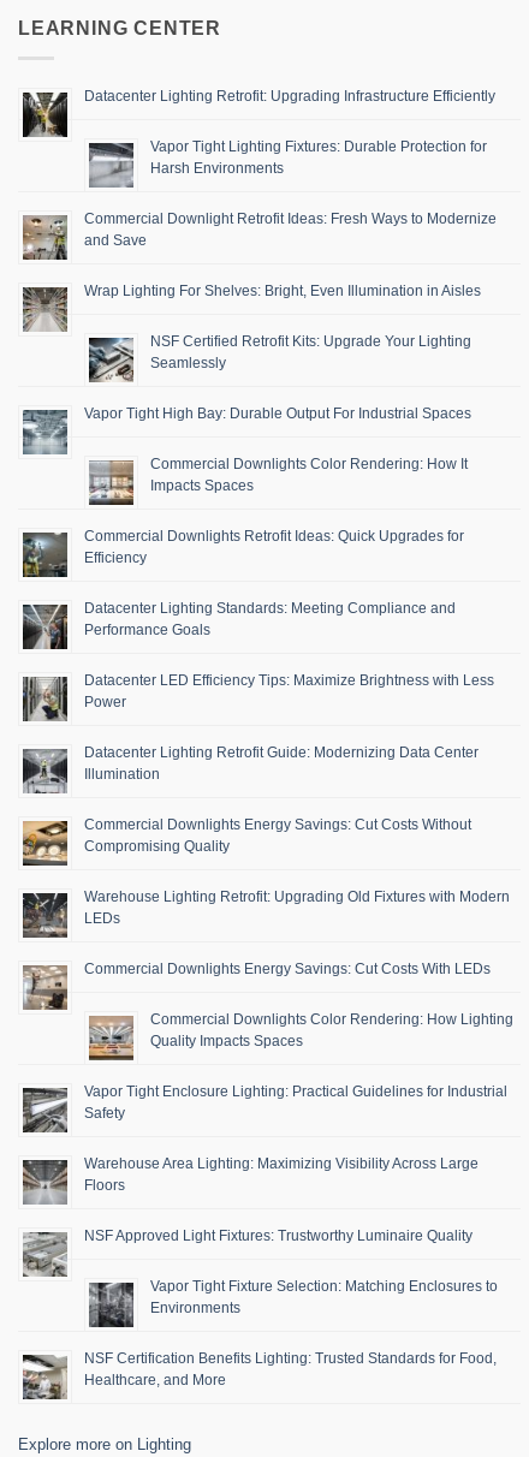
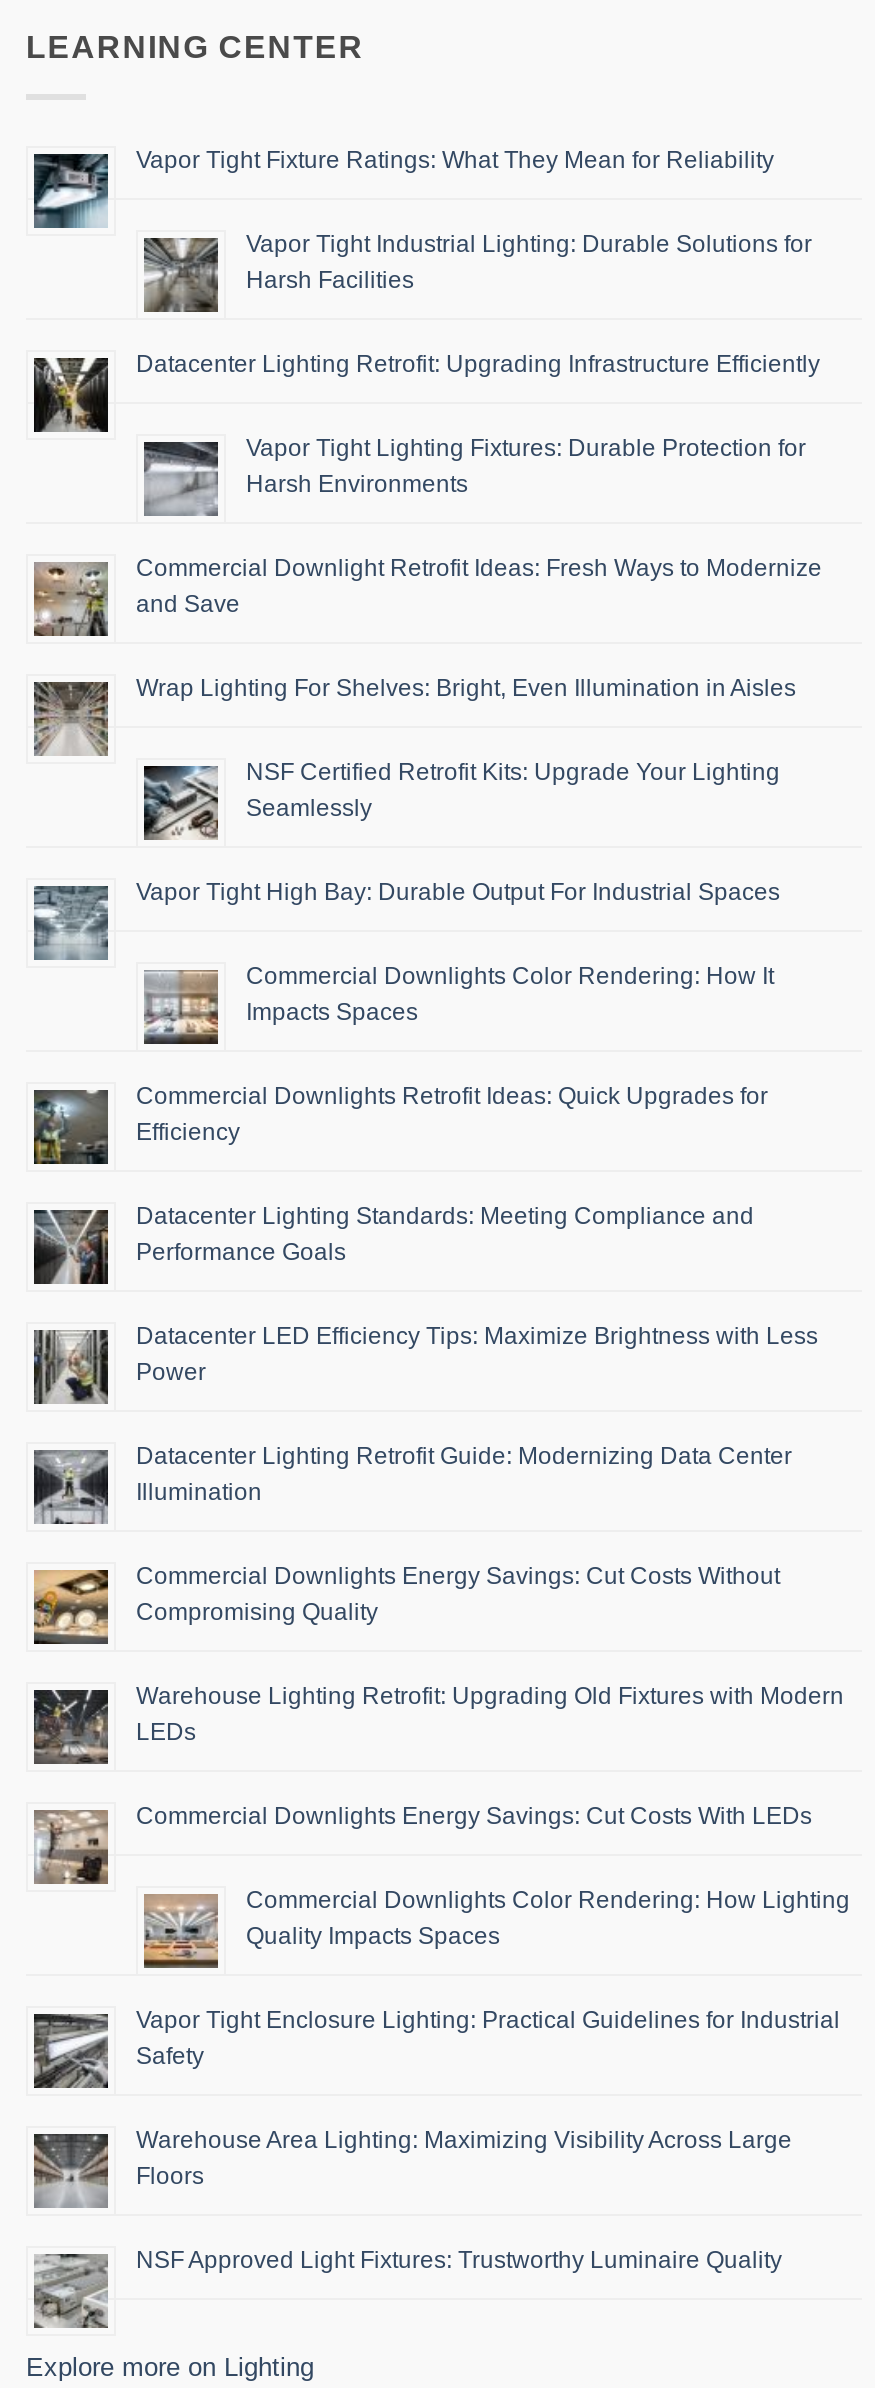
none -> [32,146,812,294] [image] | Vapor Tight Fixture Ratings: What They Mean for Reliability | Vapor Tight Industrial Lighting: Durable Solutions for | Harsh Facilities
none -> [144,236,218,314] [image]
moved [22,88,513,1244] -> [32,350,850,2274]: [image] | Datacenter Lighting Retrofit: Upgrading Infrastructure Efficiently | Vapor Tight Lighting Fixtures: Durable Protection for | ... | Floors | NSF Approved Light Fixtures: Trustworthy Luminaire Quality
moved [20,1231,71,1279] -> [30,2252,114,2332]: [image]
[84,1278,498,1388] [image] | Vapor Tight Fixture Selection: Matching Enclosures to | Environments | NSF Certification Benefits Lighting: Trusted Standards for Food, | Healthcare, and More -> none
[22,1354,67,1400] [image] -> none

